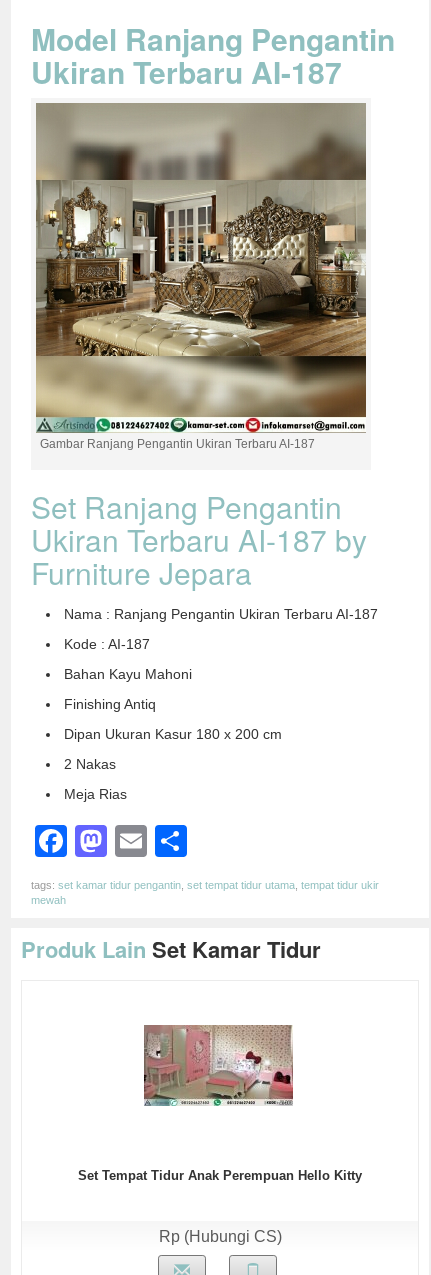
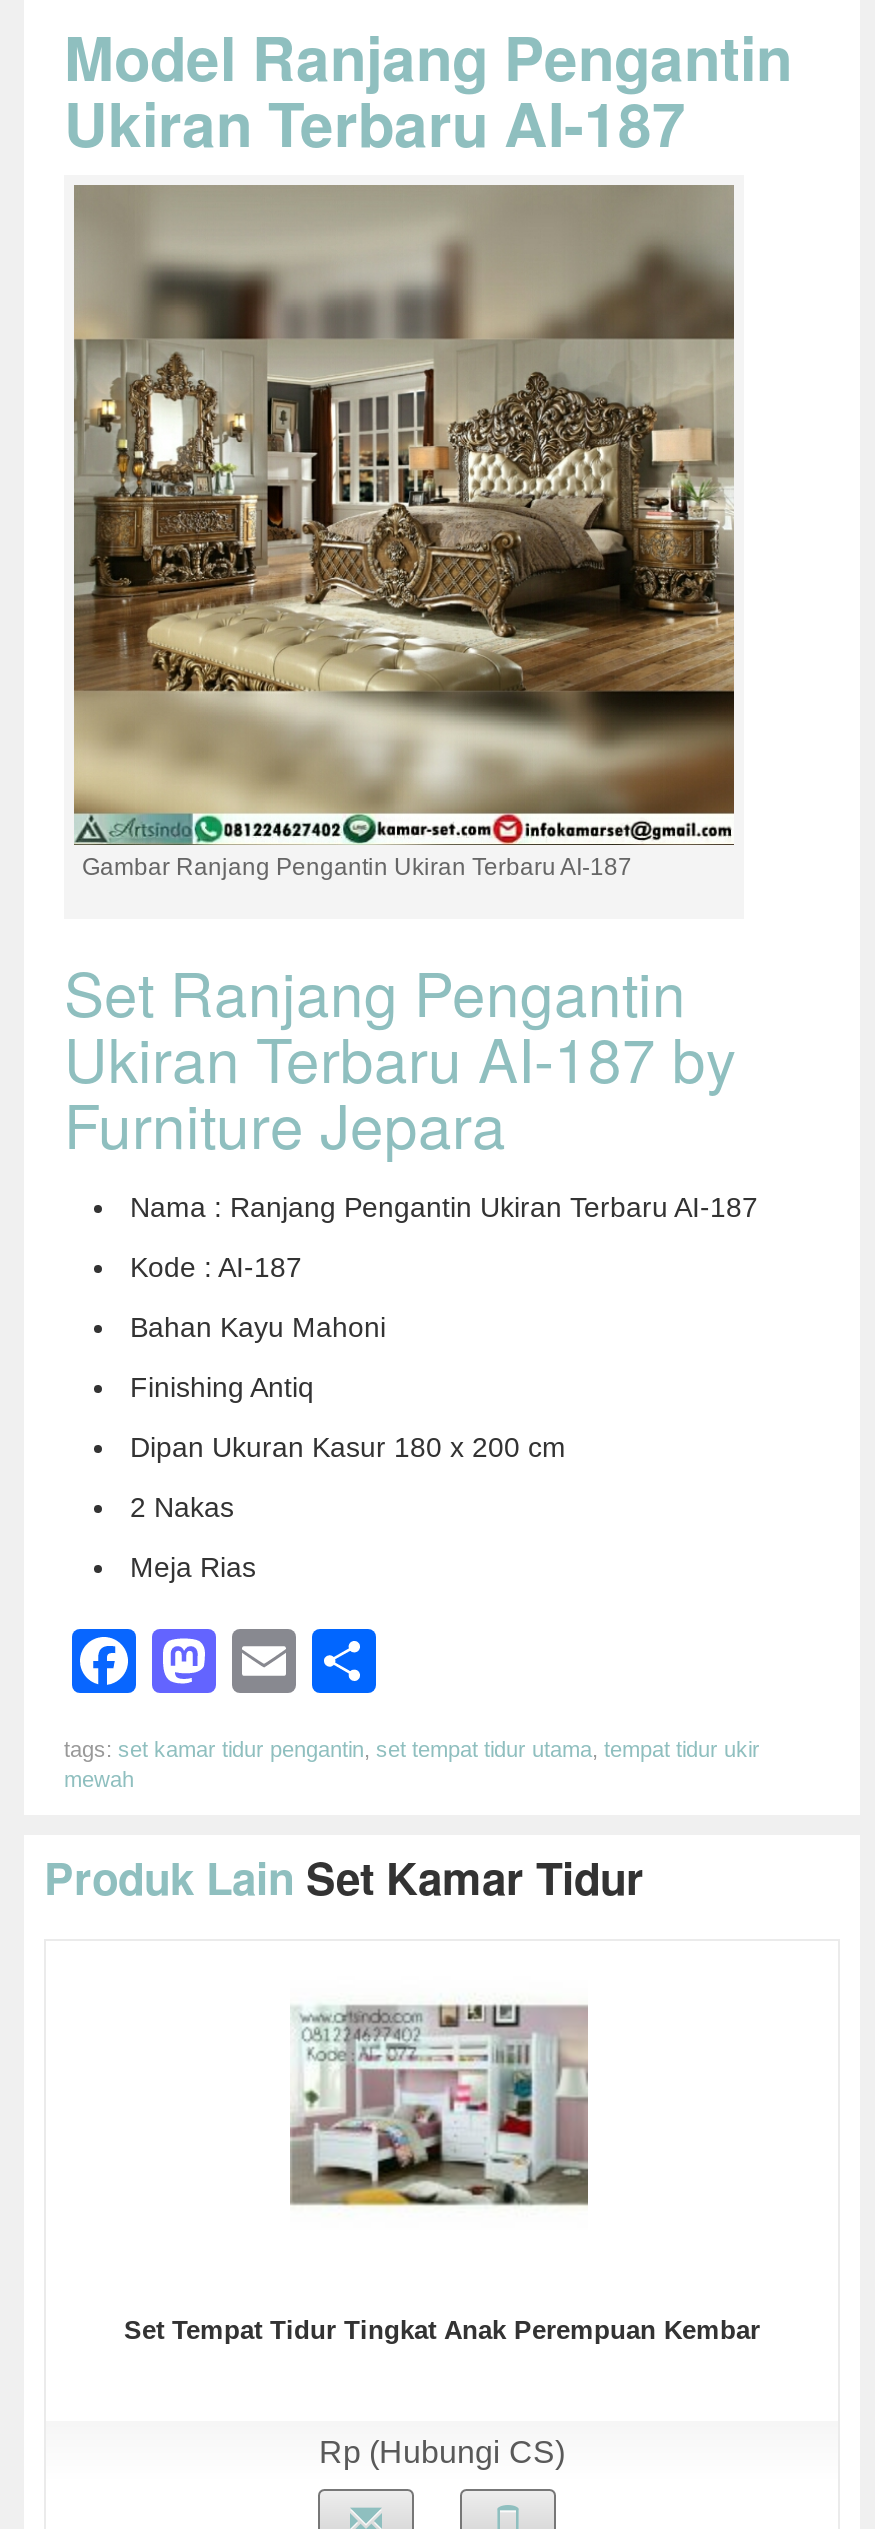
[143,1013,293,1113] [image] -> [288,2003,590,2209] [image]
[78,1168,362,1183] Set Tempat Tidur Anak Perempuan Hello Kitty -> [124,2315,760,2345] Set Tempat Tidur Tingkat Anak Perempuan Kembar

